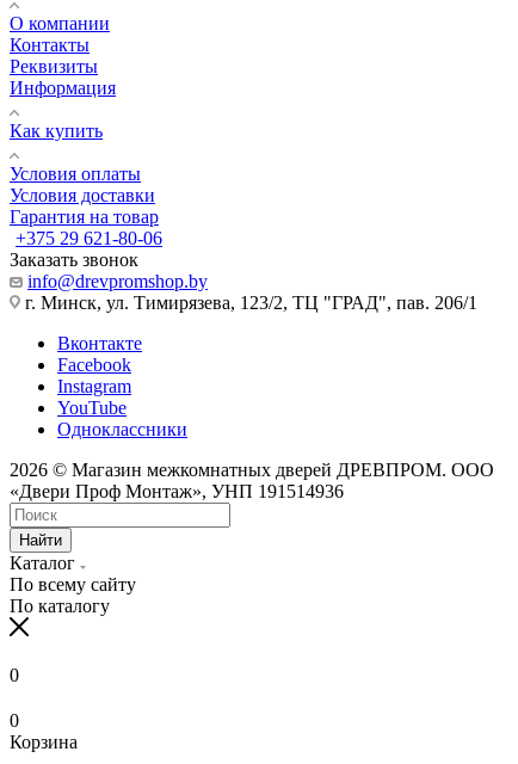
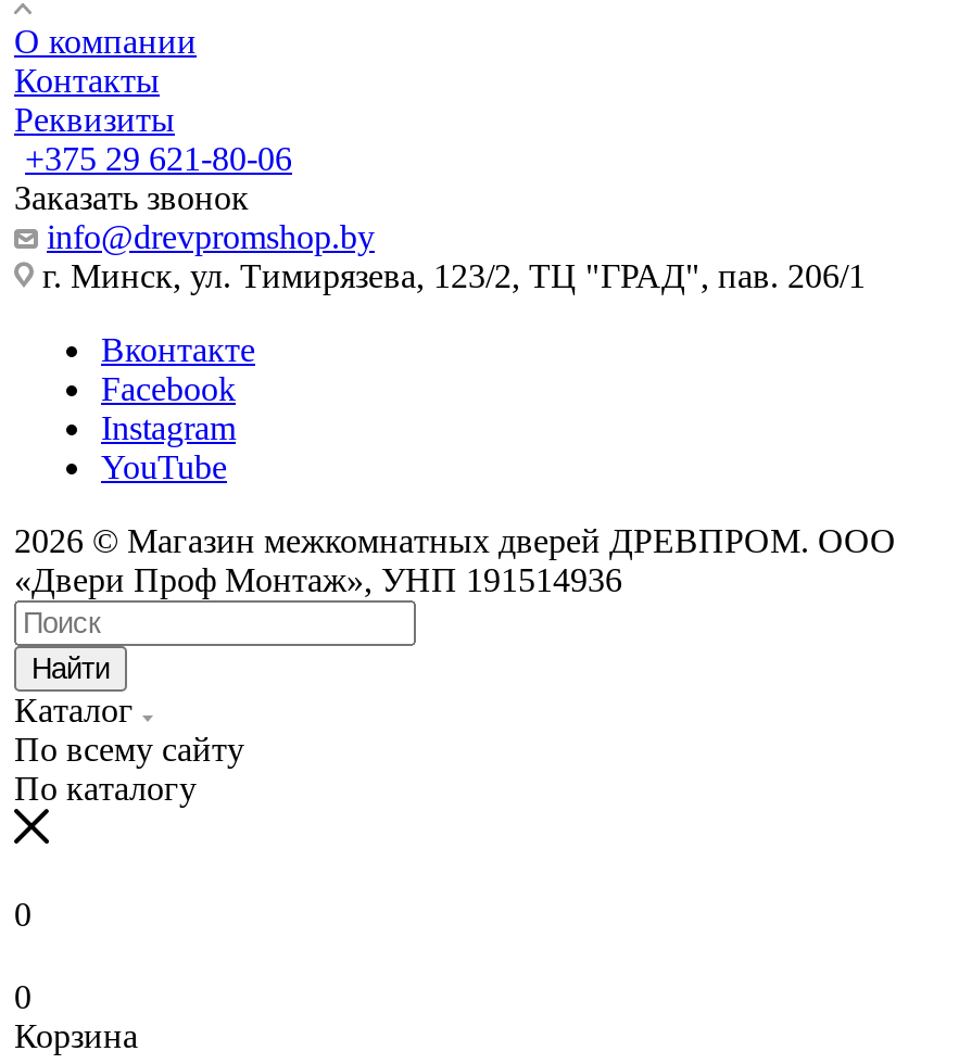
[10,77,159,227] Информация | Как купить | Условия оплаты | Условия доставки | Гарантия на товар -> none
[57,419,187,439] Одноклассники -> none

